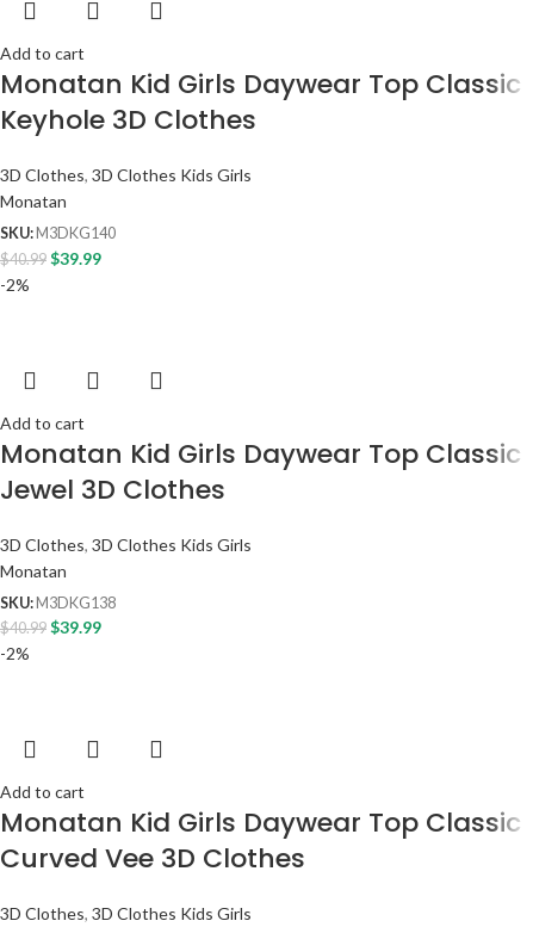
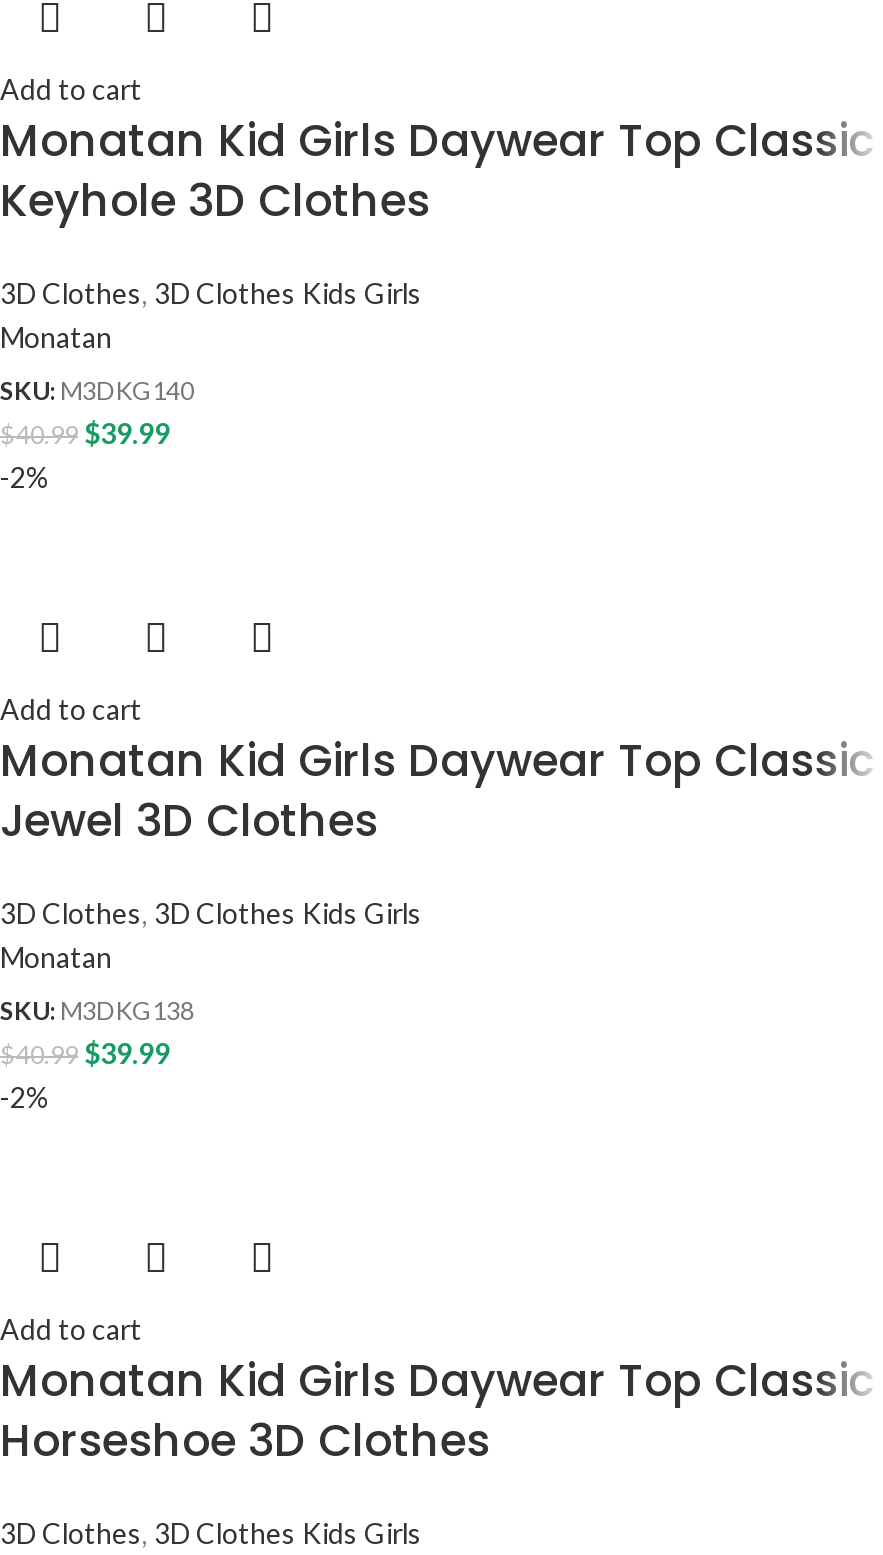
[0,840,305,877] Curved Vee 3D Clothes -> [0,1410,490,1472] Horseshoe 3D Clothes

